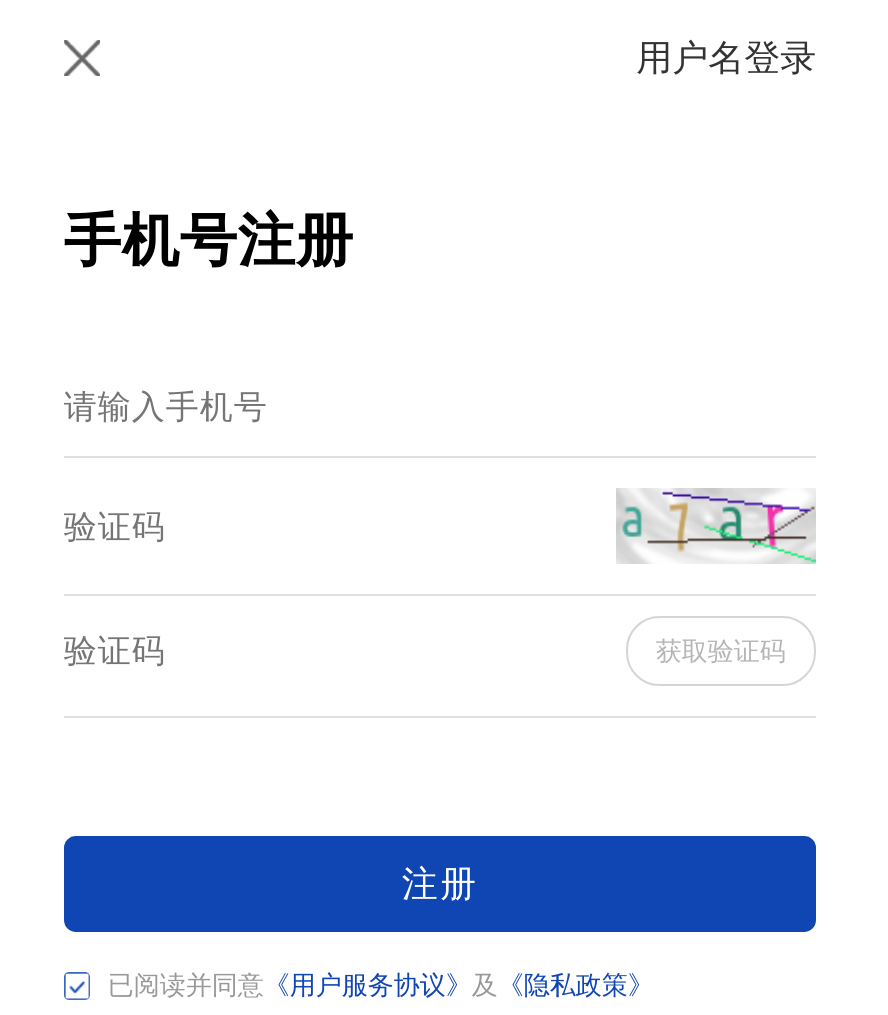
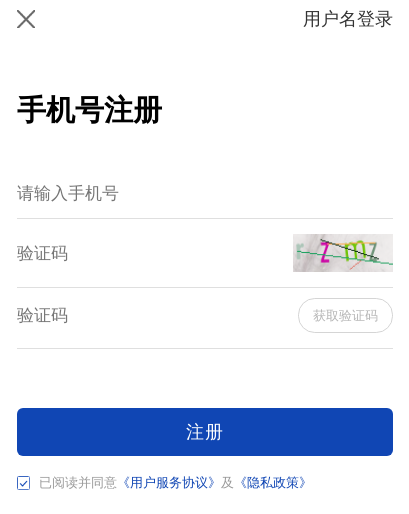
[622,492,816,564] [image] -> [300,237,393,272] [image]

